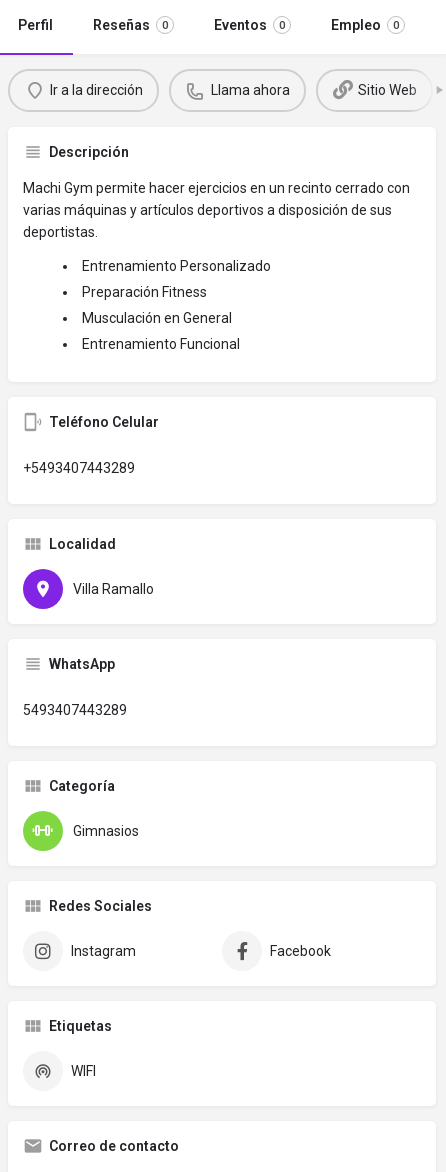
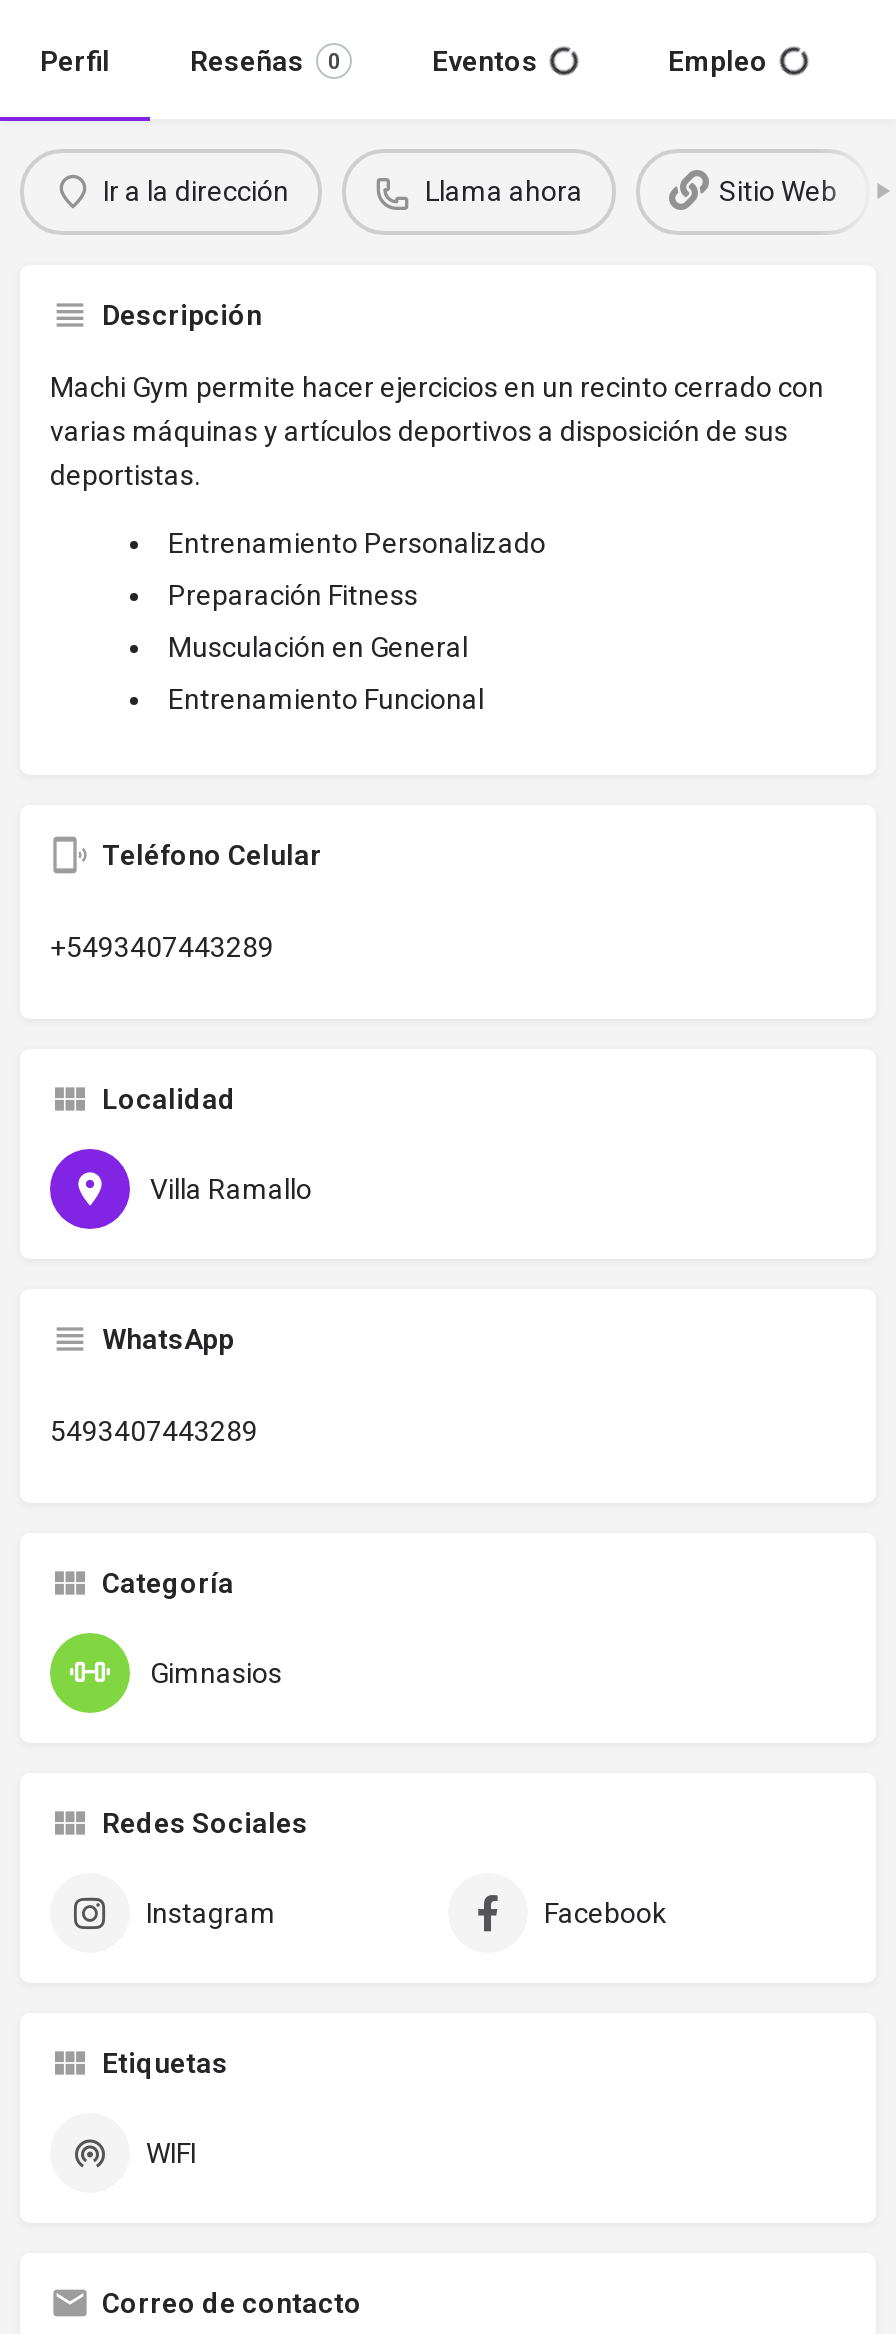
[279,19,285,32] 0 -> none
[393,19,399,32] 0 -> none

